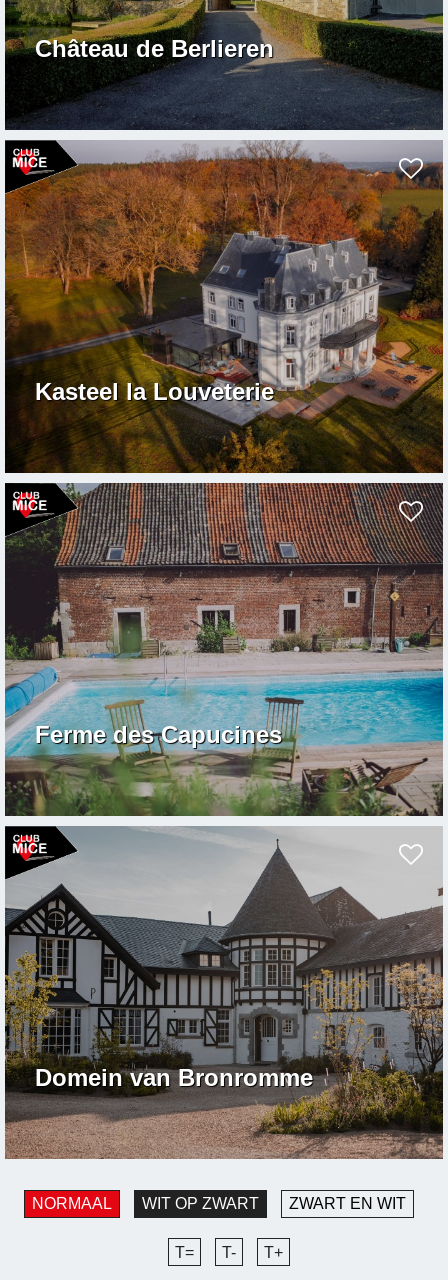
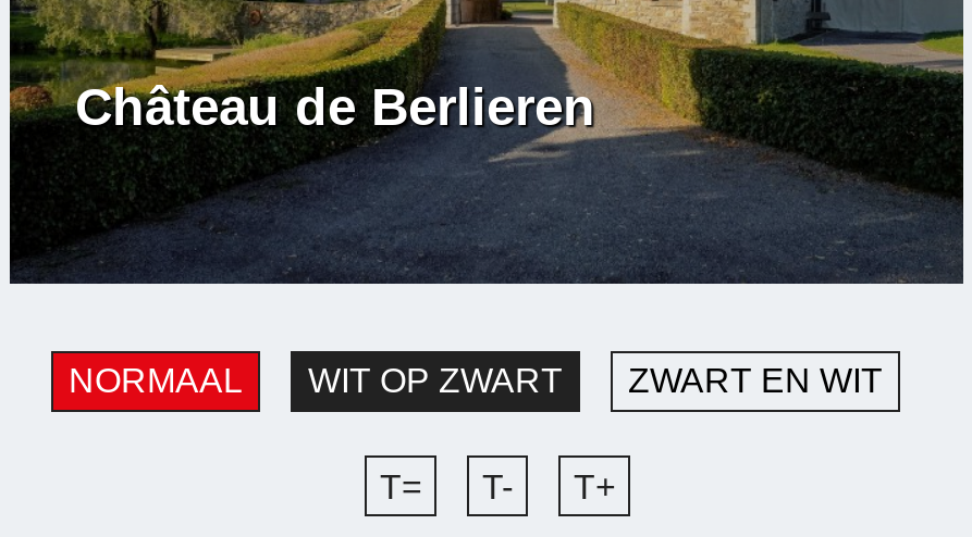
[4,139,443,474] [image] | Kasteel la Louveterie -> none
[4,482,443,817] [image] | Ferme des Capucines -> none
[4,825,443,1160] [image] | Domein van Bronromme -> none

